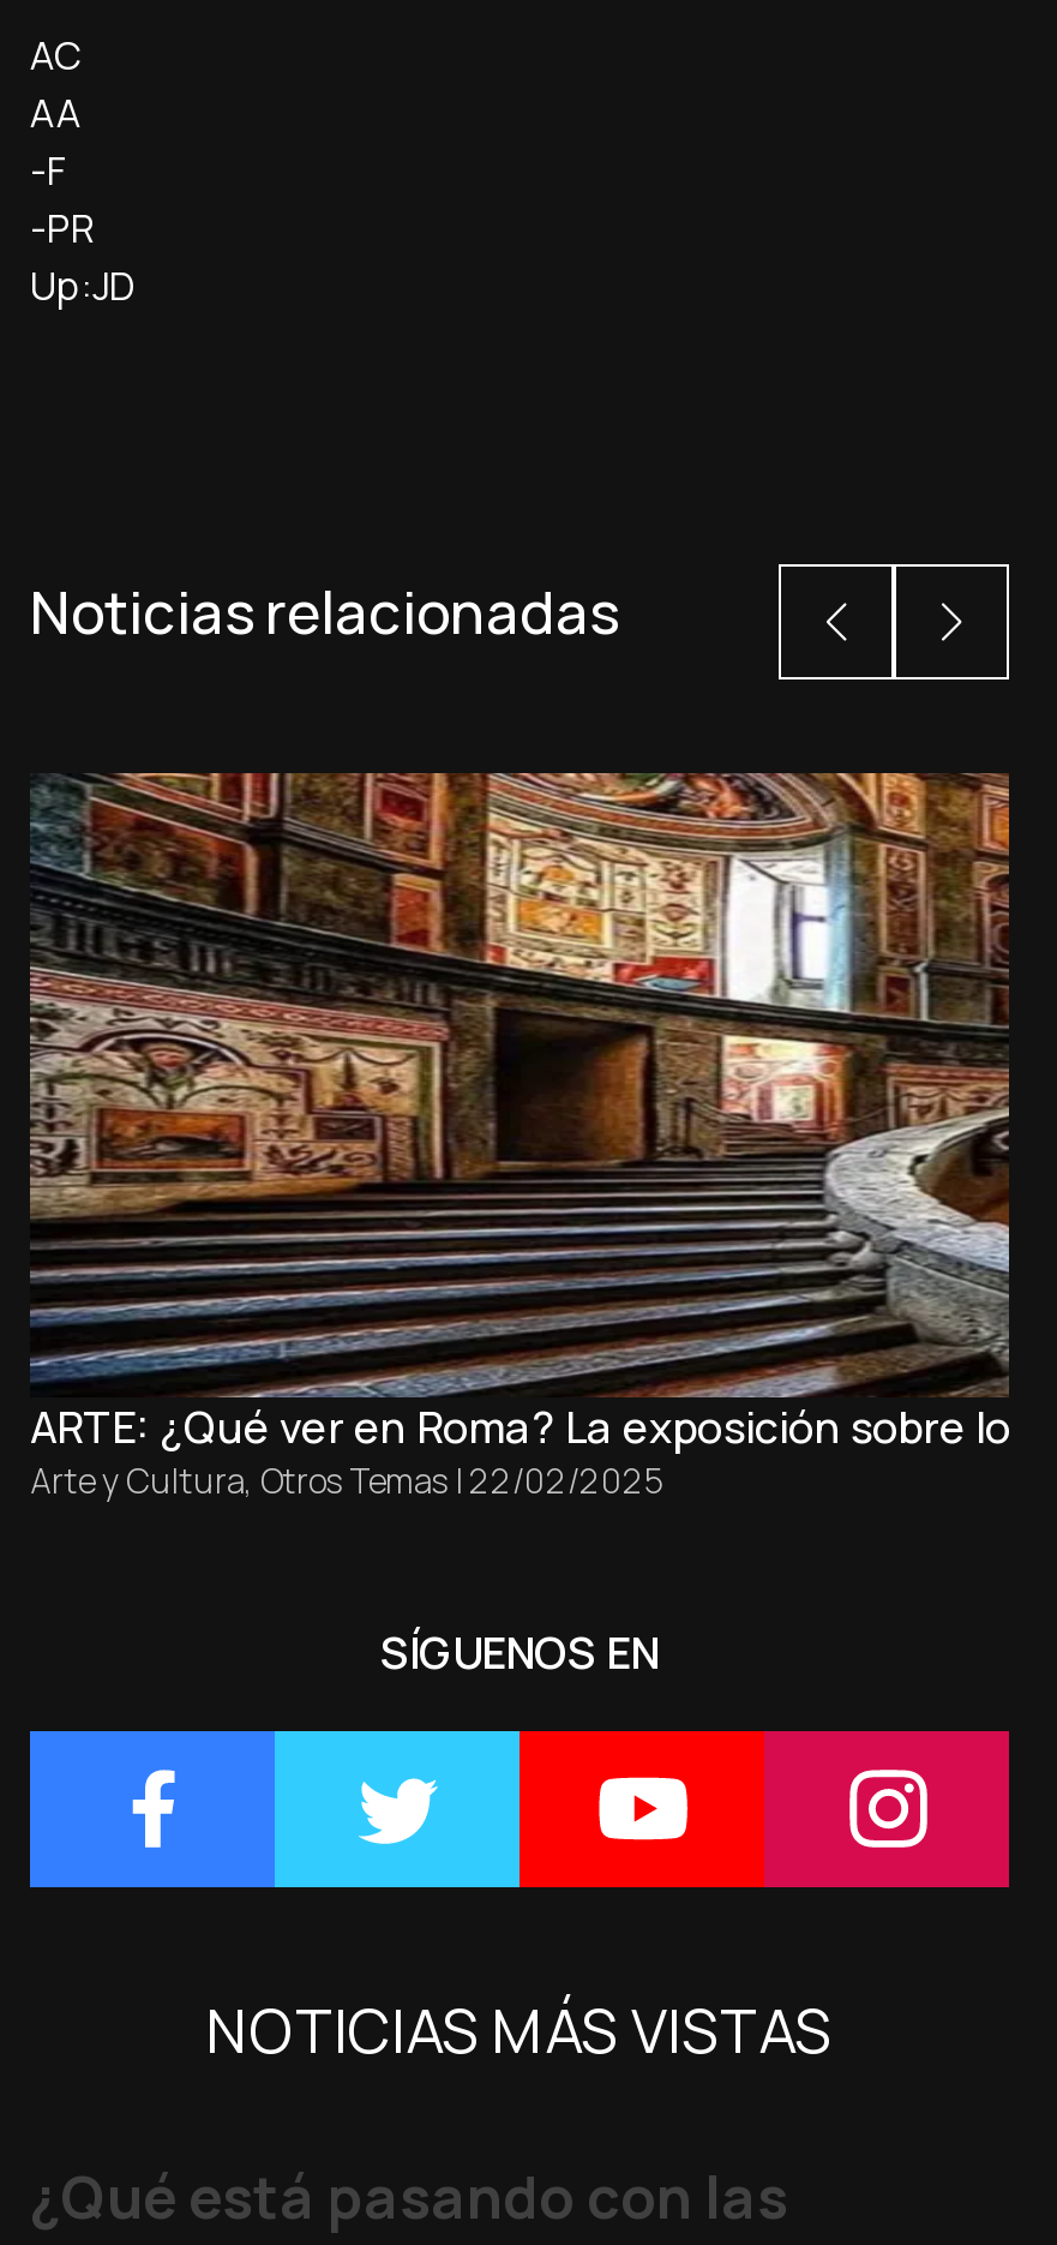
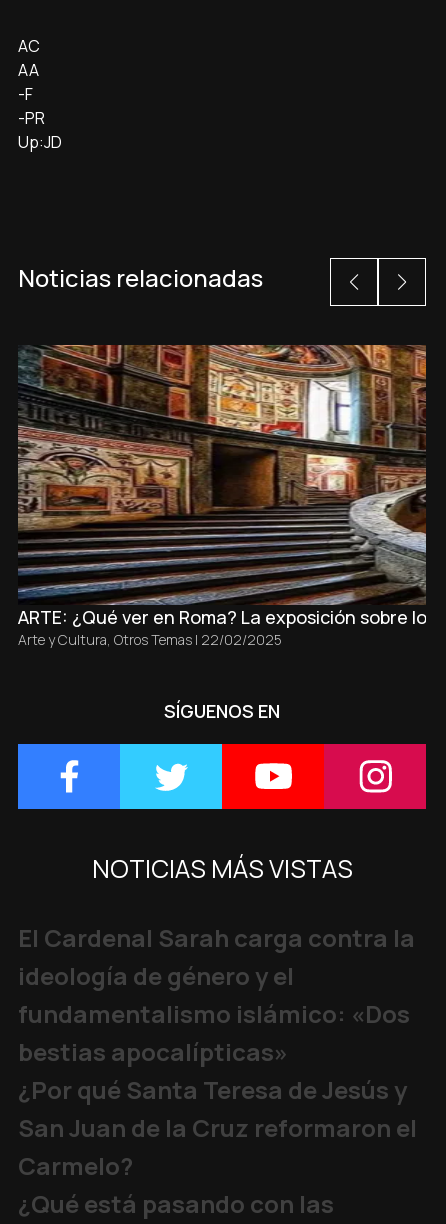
none -> [18,921,417,1182] El Cardenal Sarah carga contra la | ideología de género y el | fundamentalismo islámico: «Dos | bestias apocalípticas» | ¿Por qué Santa Teresa de Jesús y | San Juan de la Cruz reformaron el | Carmelo?

